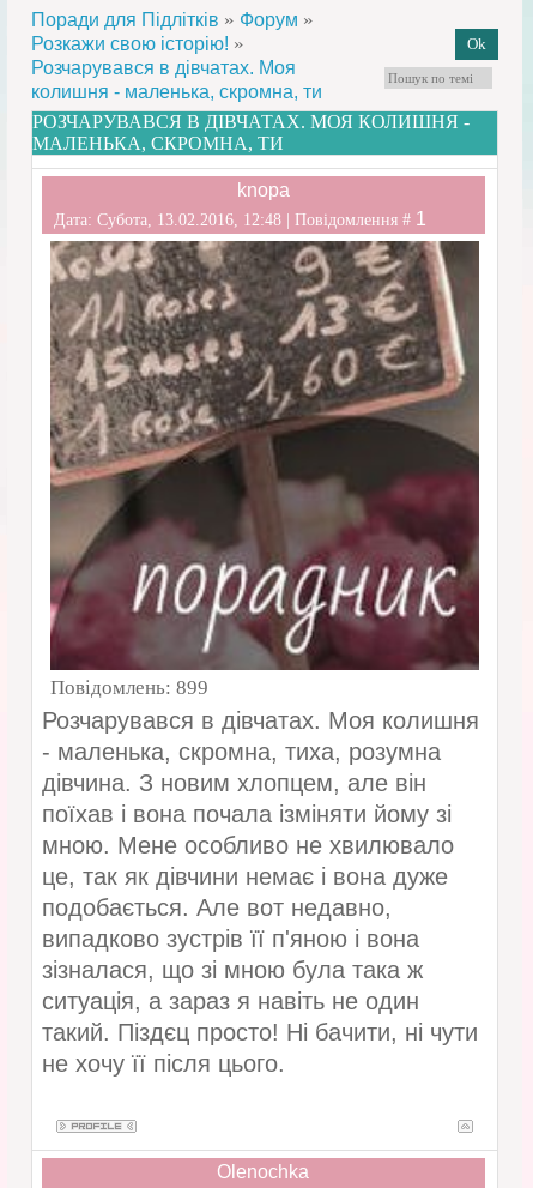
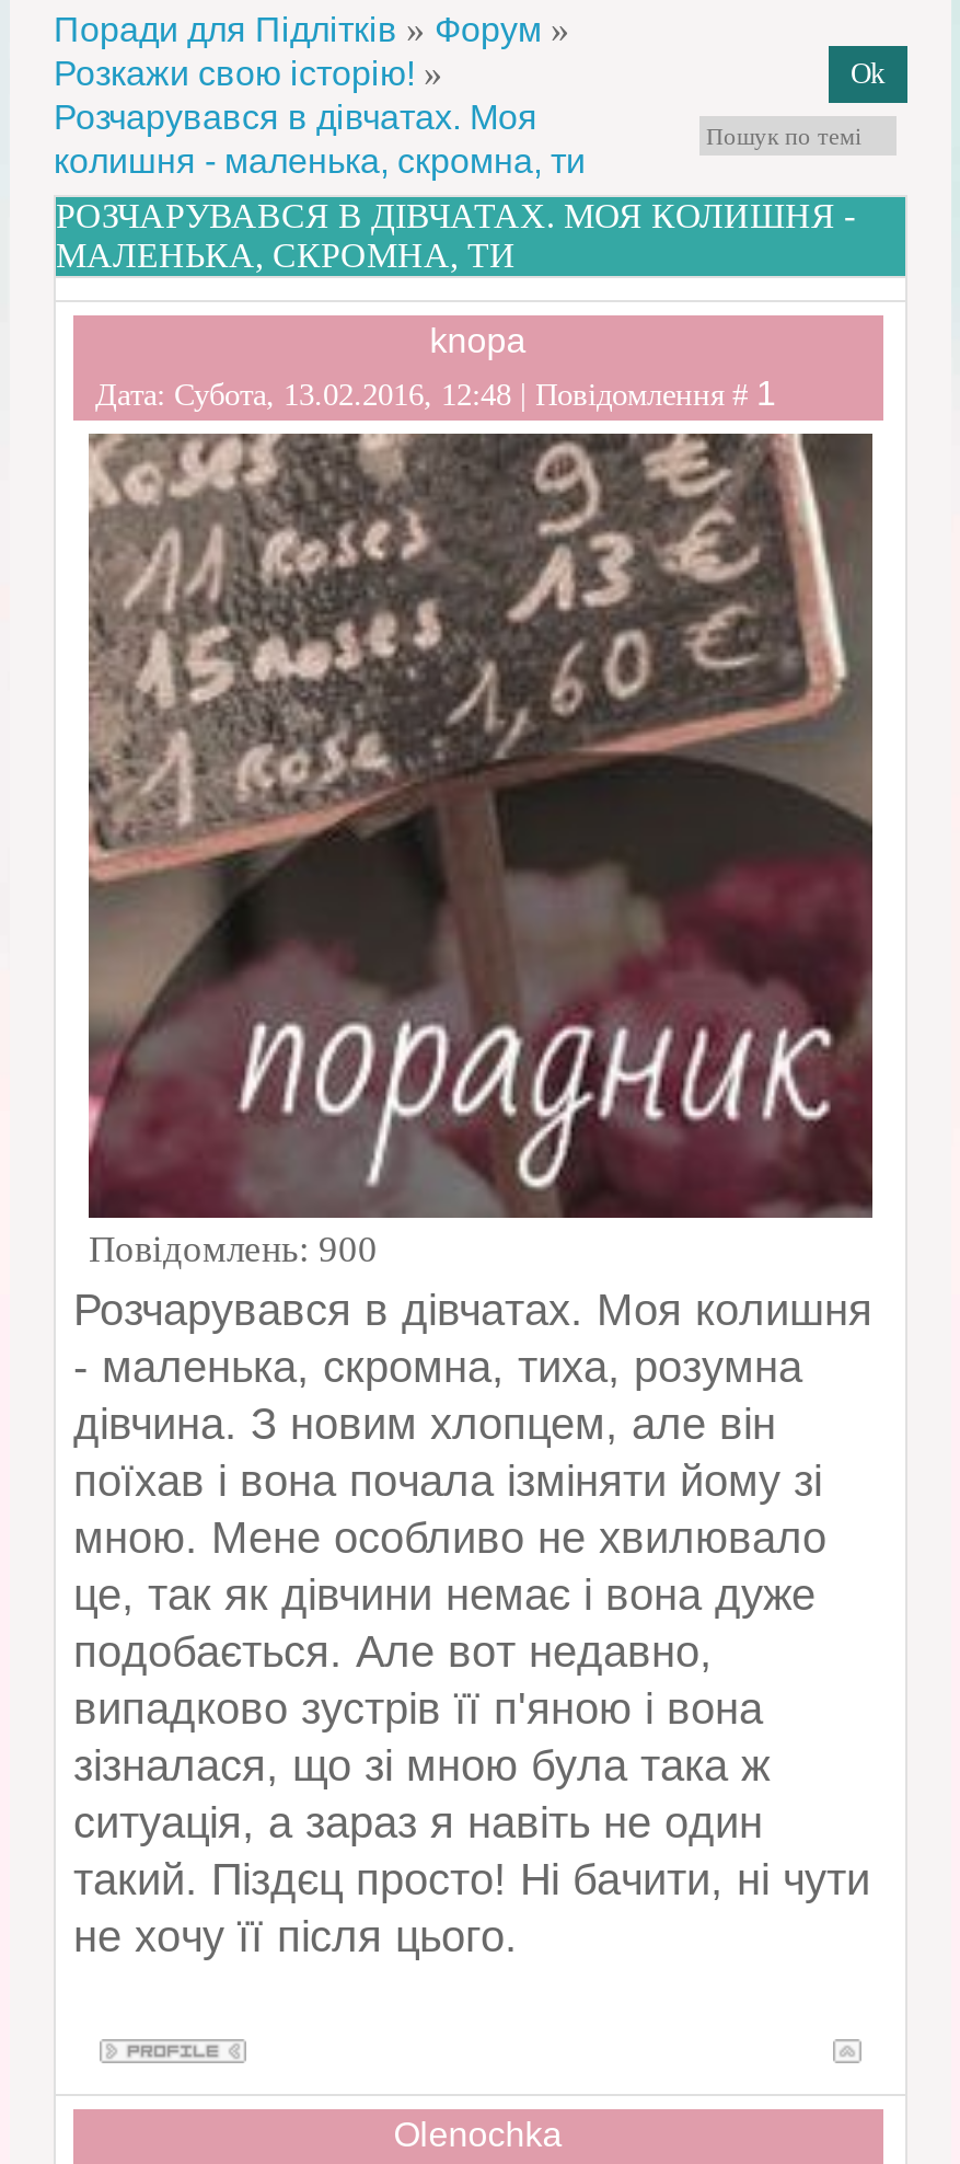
[50,677,208,699] Повідомлень: 899 -> [89,1230,378,1271] Повідомлень: 900

